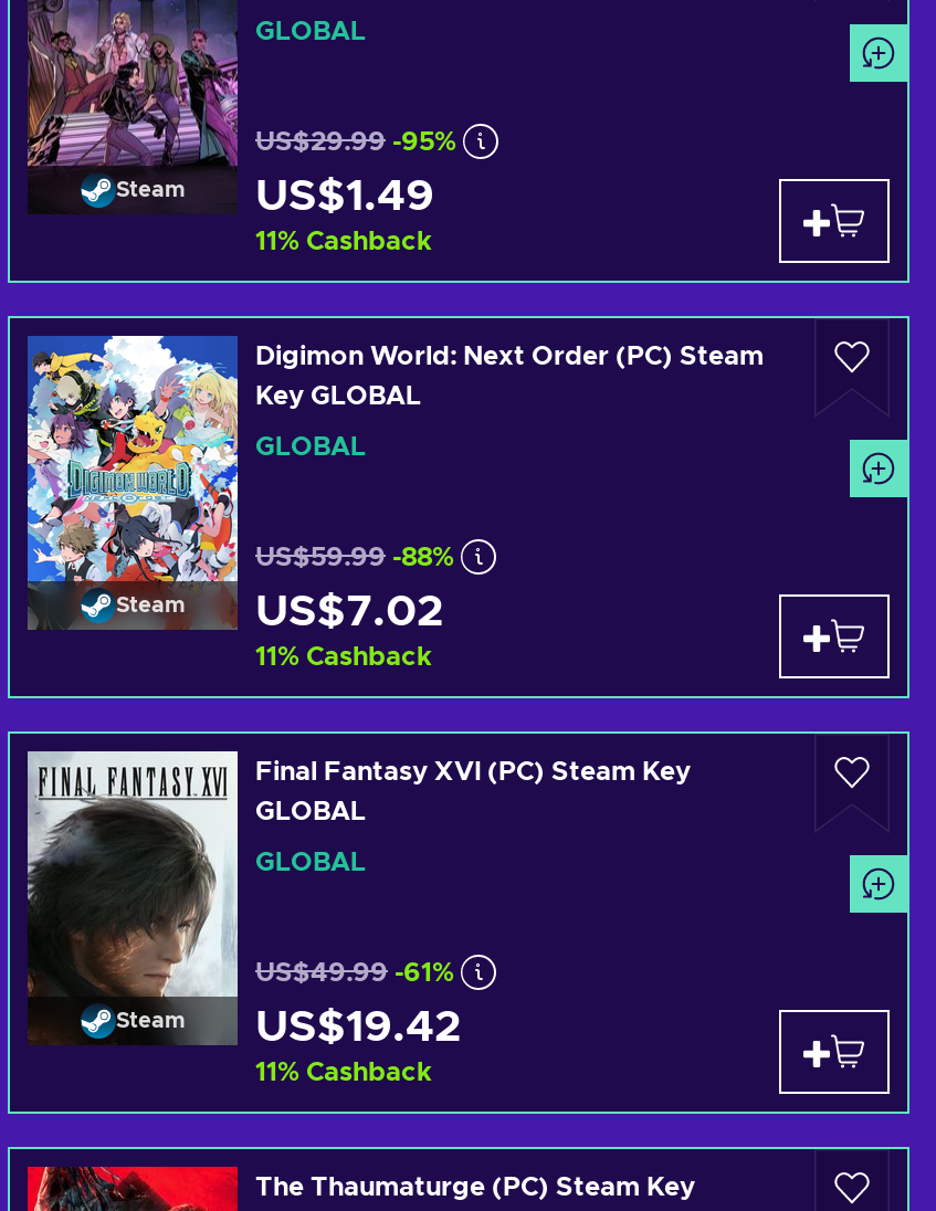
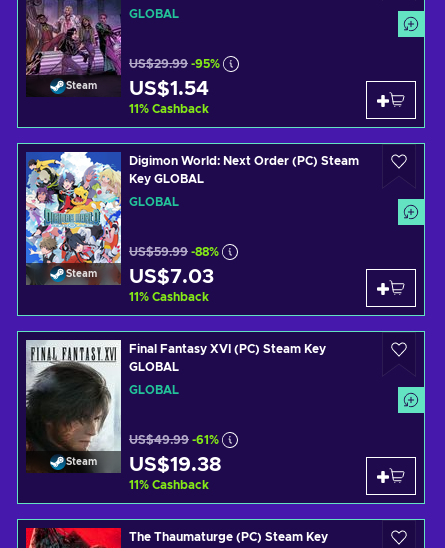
[255,175,434,219] US$1.49 -> [129,79,209,99] US$1.54
[255,590,443,634] US$7.02 -> [129,267,214,287] US$7.03
[255,1005,461,1050] US$19.42 -> [129,455,221,475] US$19.38

